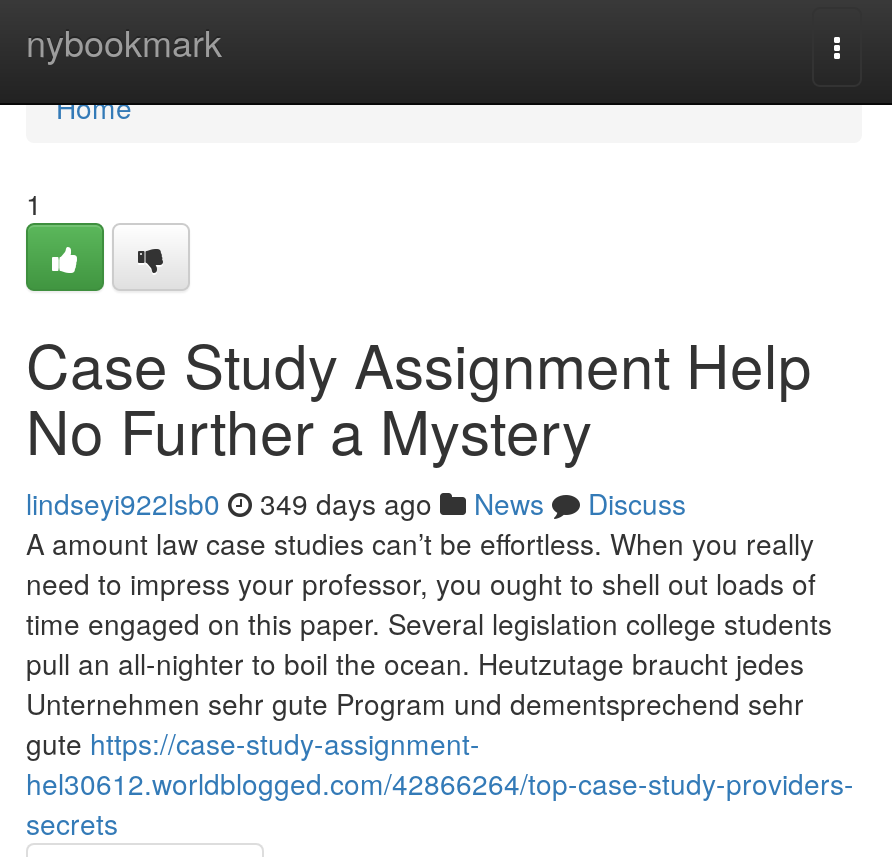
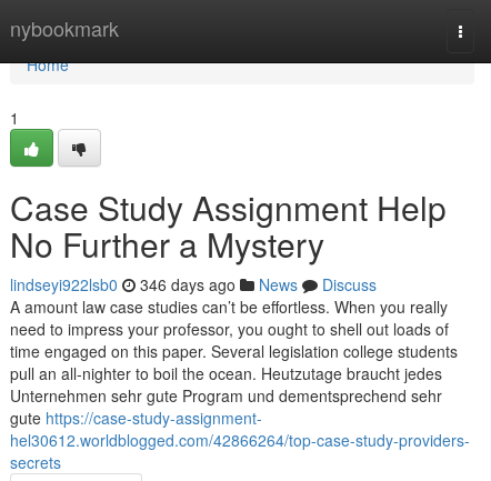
[26,483,686,523] lindseyi922lsb0 349 days ago News Discuss -> [10,273,377,295] lindseyi922lsb0 346 days ago News Discuss

